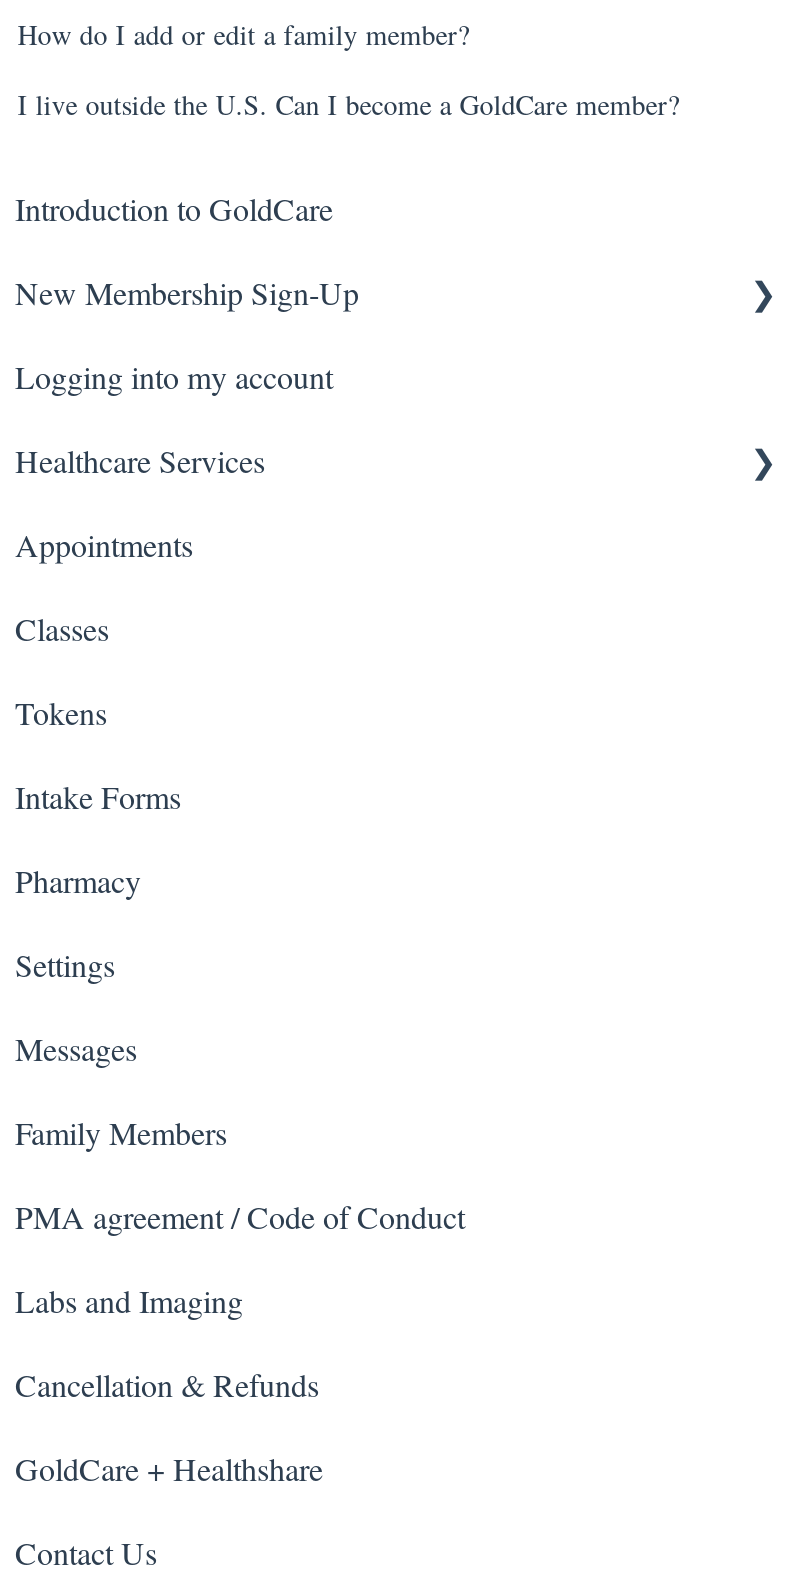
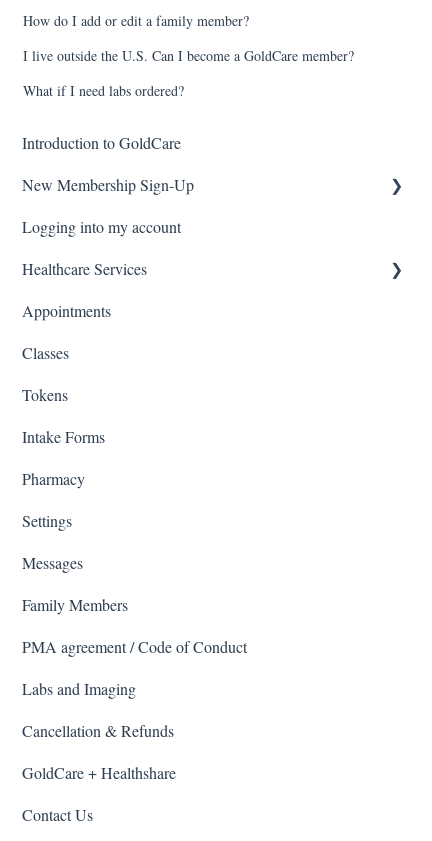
none -> [23,81,184,100] What if I need labs ordered?

